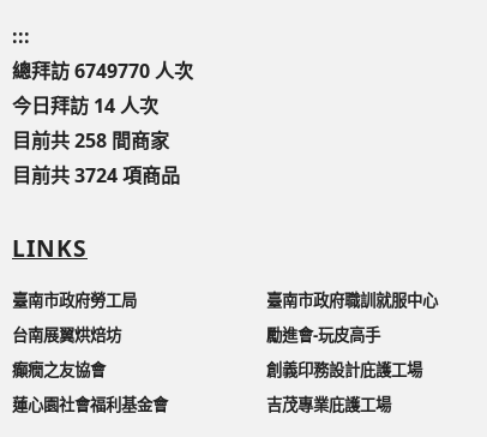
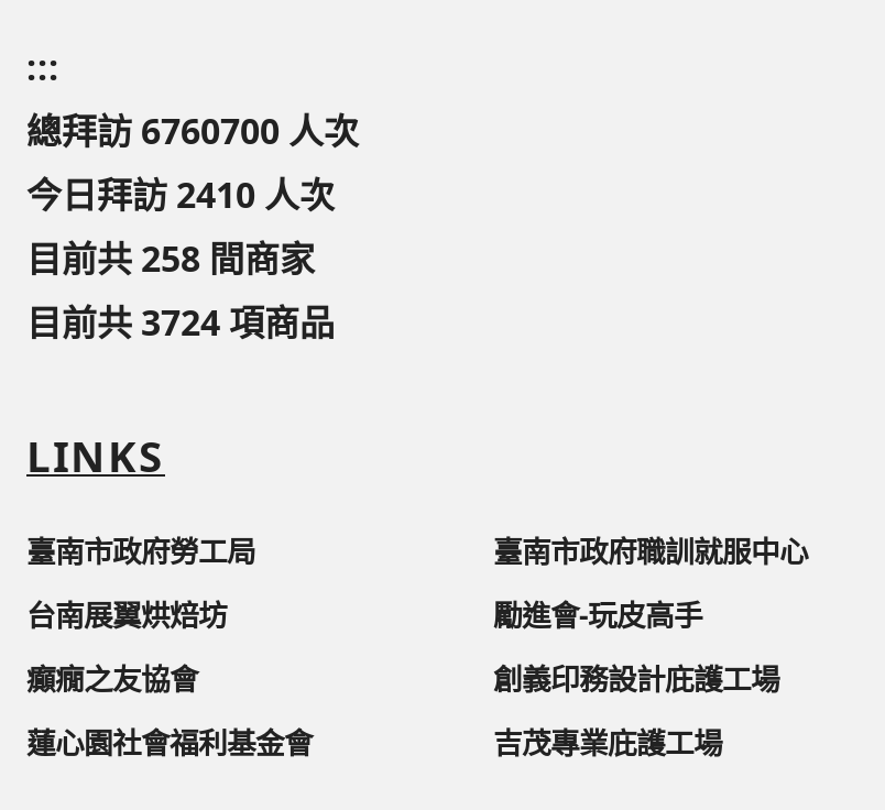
[12,58,193,85] 總拜訪 6749770 人次 -> [26,108,359,156] 總拜訪 6760700 人次
[12,93,158,119] 今日拜訪 14 人次 -> [26,171,335,220] 今日拜訪 2410 人次

